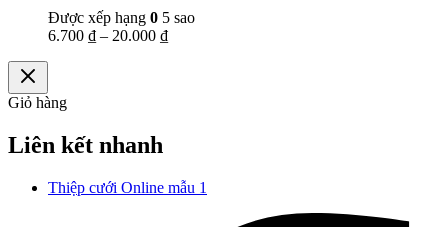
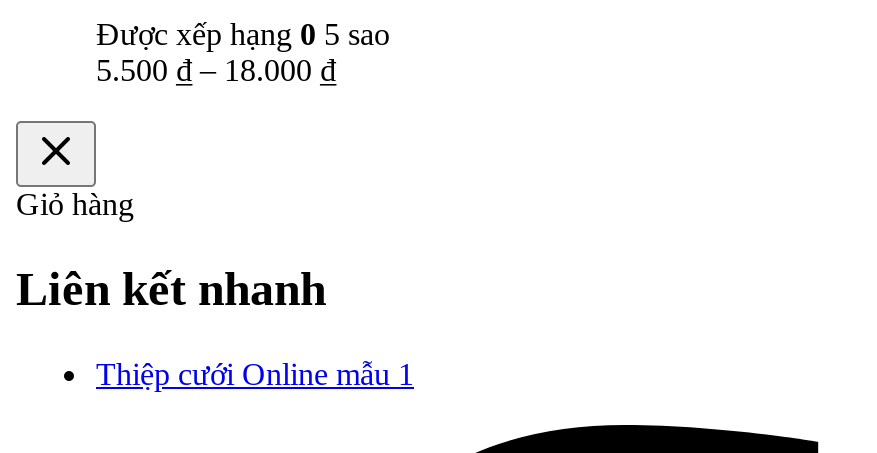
[48,27,168,44] 6.700 ₫ – 20.000 ₫ -> [96,53,336,87] 5.500 ₫ – 18.000 ₫

